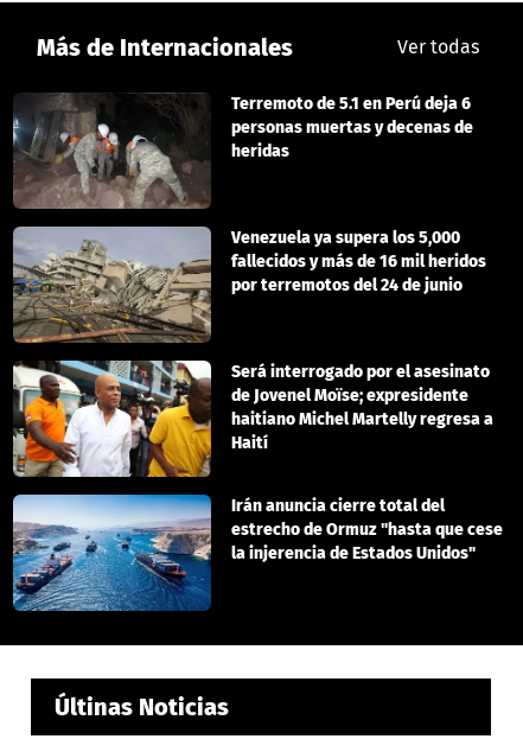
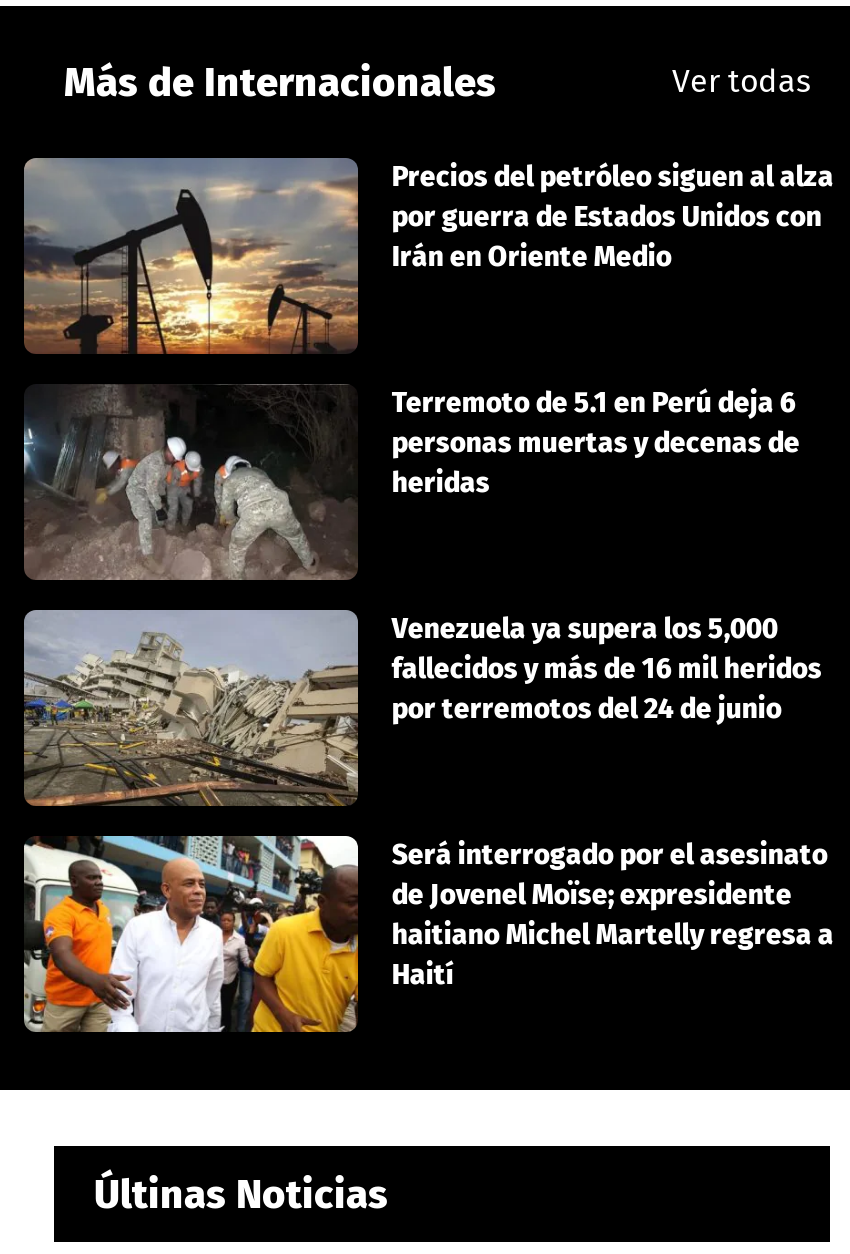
none -> [24,156,834,354] [image] | Precios del petróleo siguen al alza | por guerra de Estados Unidos con | Irán en Oriente Medio
moved [11,91,493,453] -> [20,382,834,992]: [image] | Terremoto de 5.1 en Perú deja 6 | personas muertas y decenas de | ... | haitiano Michel Martelly regresa a | Haití
[12,493,503,612] [image] | Irán anuncia cierre total del | estrecho de Ormuz "hasta que cese | la injerencia de Estados Unidos" -> none

